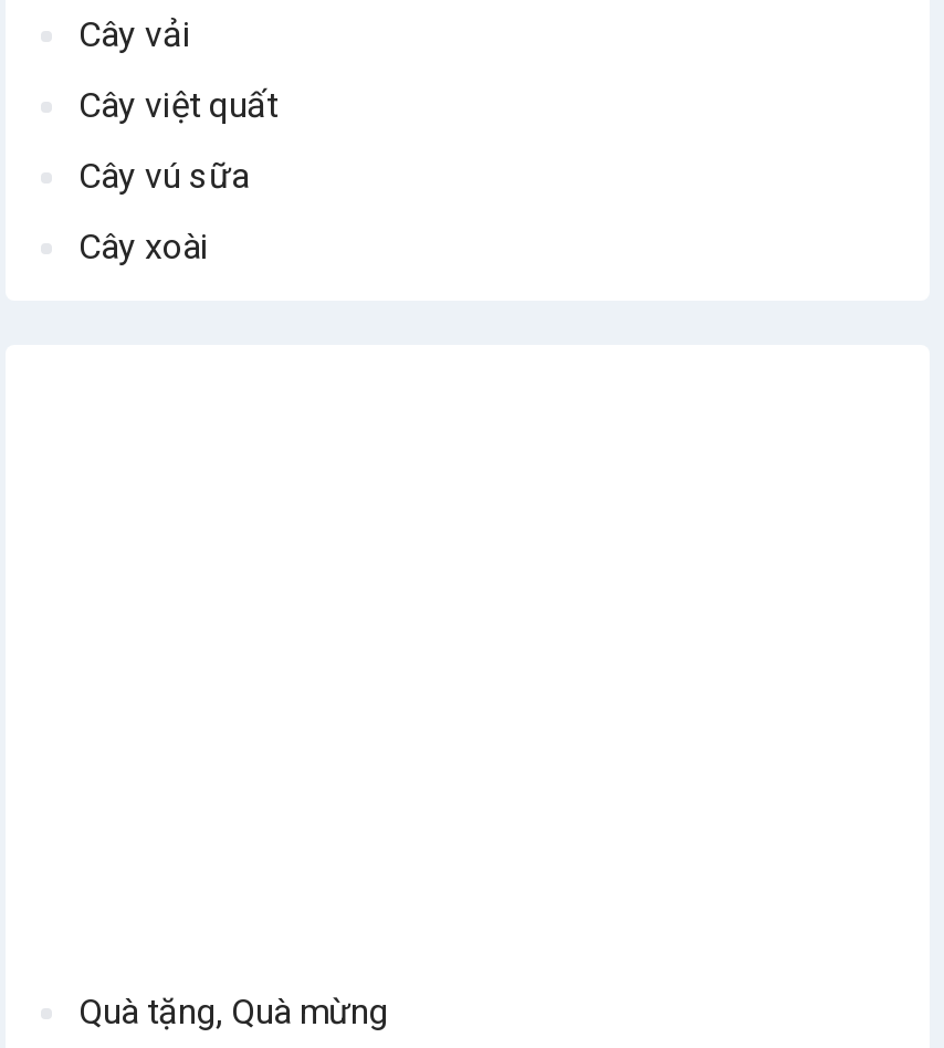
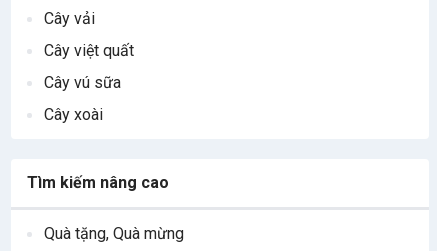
none -> [27,173,169,192] Tìm kiếm nâng cao

